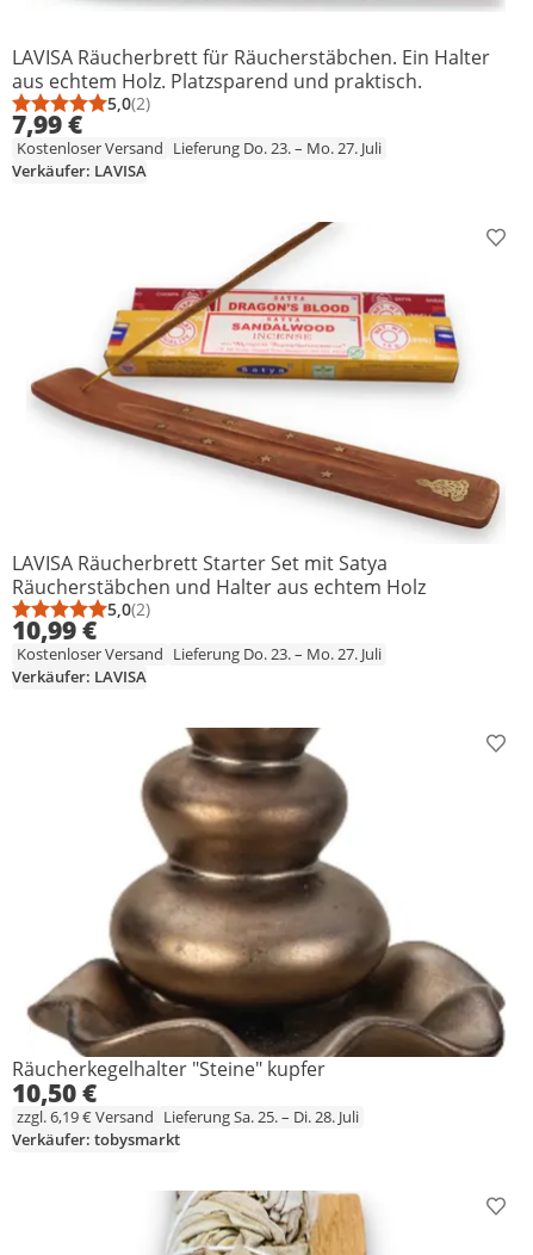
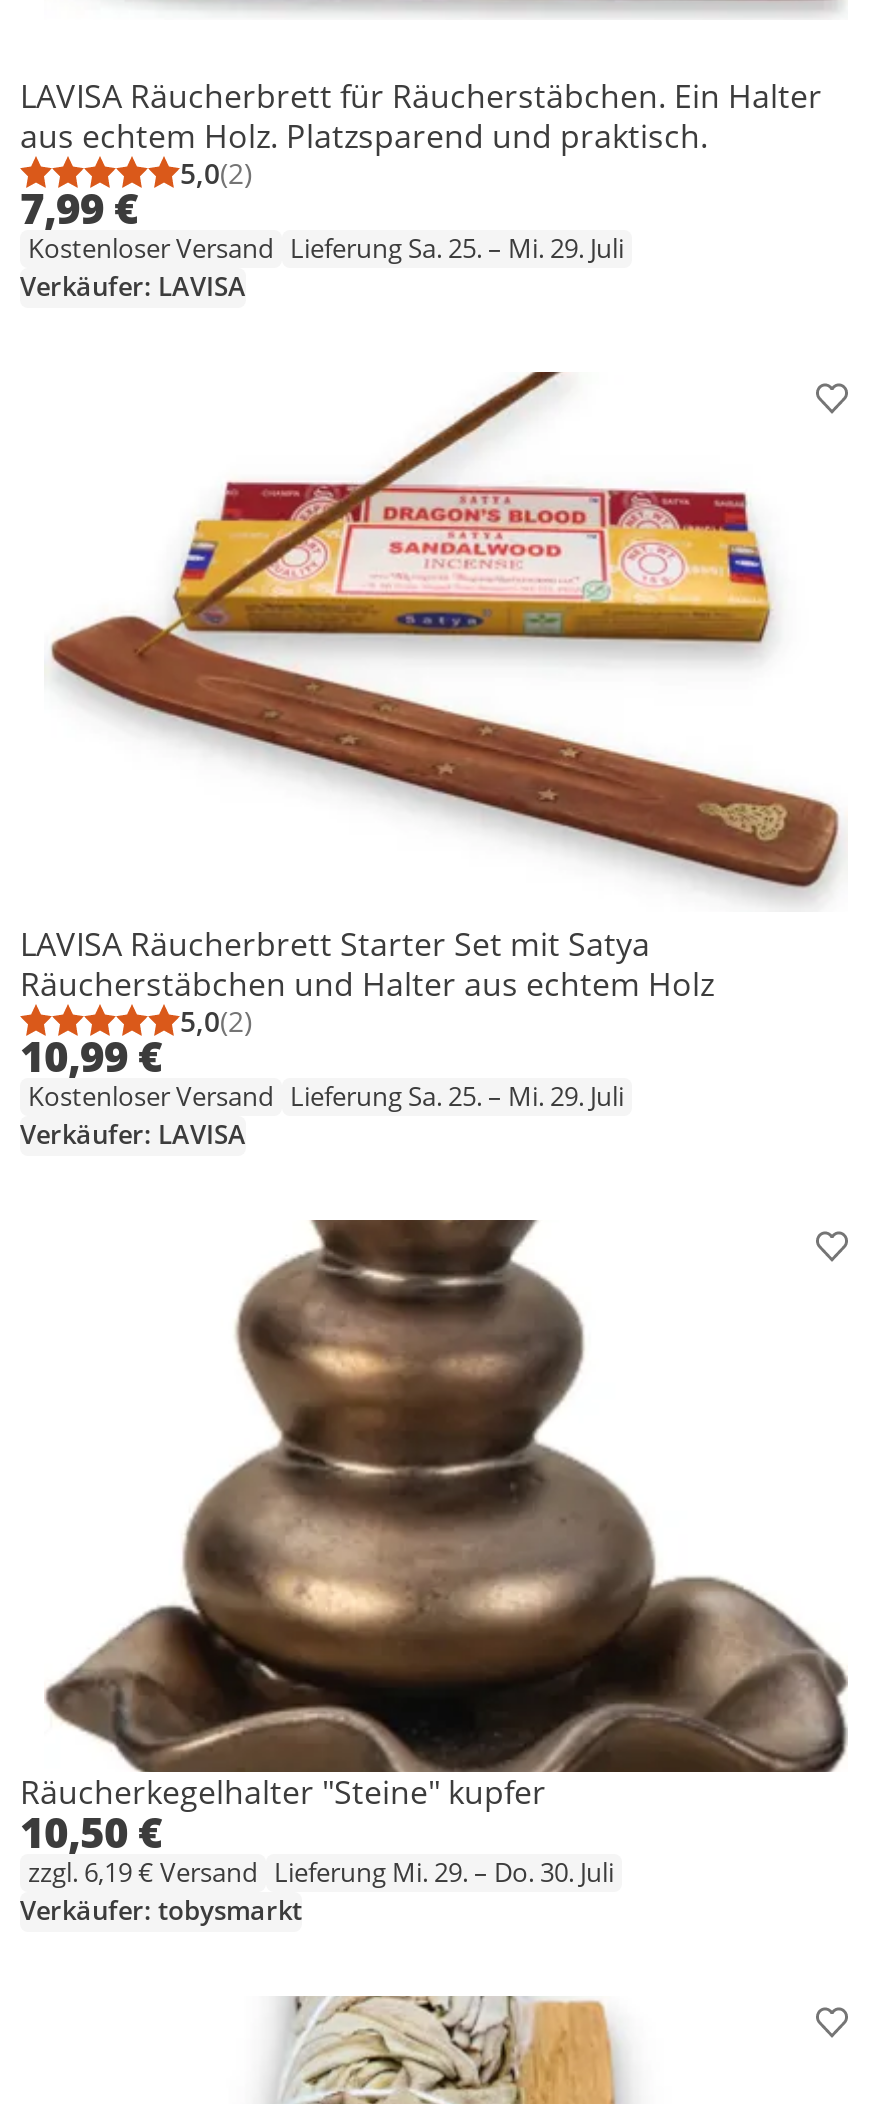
[17,137,382,159] Kostenloser Versand Lieferung Do. 23. – Mo. 27. Juli -> [28,230,624,266] Kostenloser Versand Lieferung Sa. 25. – Mi. 29. Juli
[17,643,382,664] Kostenloser Versand Lieferung Do. 23. – Mo. 27. Juli -> [28,1078,624,1114] Kostenloser Versand Lieferung Sa. 25. – Mi. 29. Juli
[17,1106,359,1127] zzgl. 6,19 € Versand Lieferung Sa. 25. – Di. 28. Juli -> [28,1854,614,1890] zzgl. 6,19 € Versand Lieferung Mi. 29. – Do. 30. Juli

